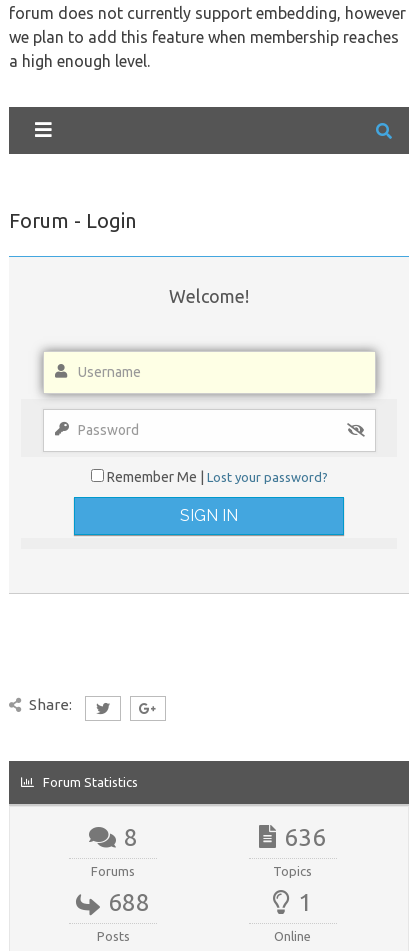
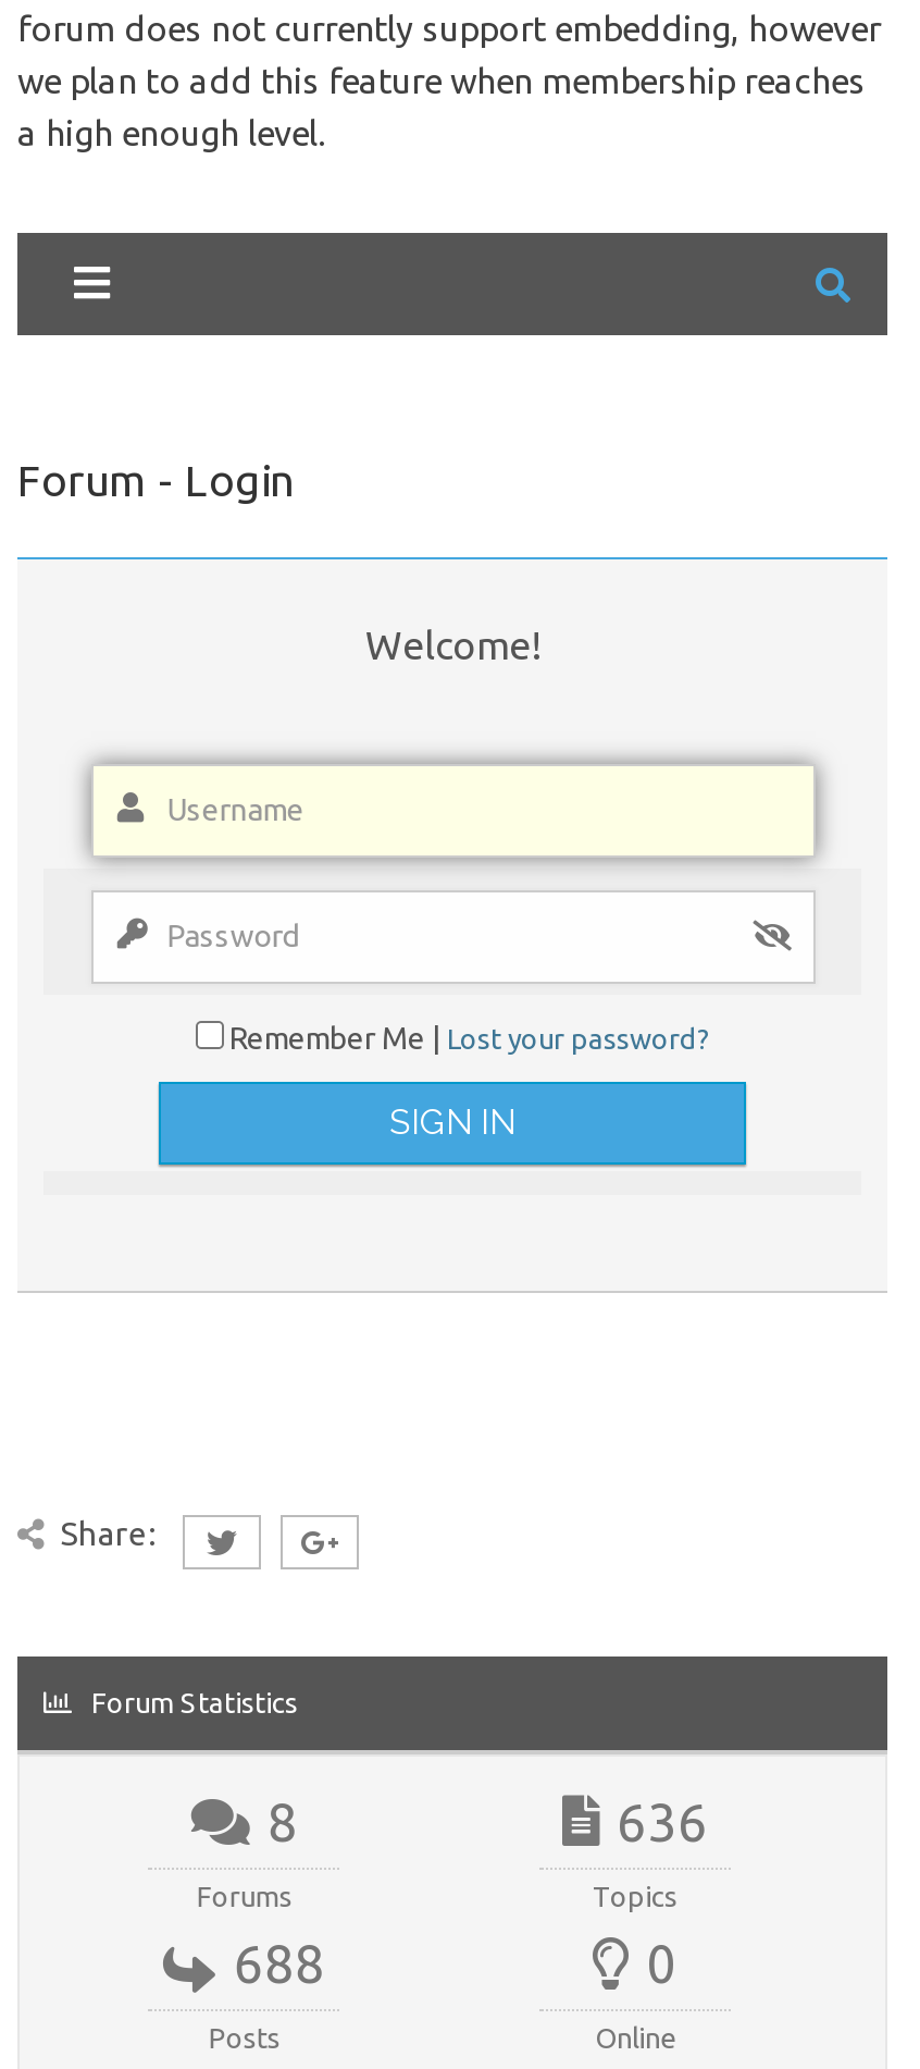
[298,889,312,916] 1 -> [647,1935,677,1993] 0

